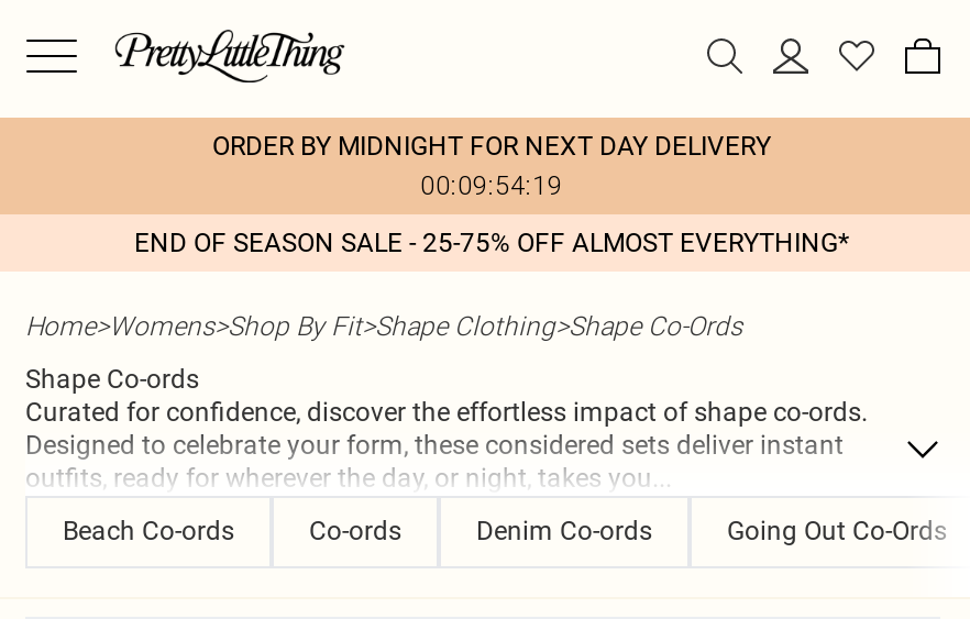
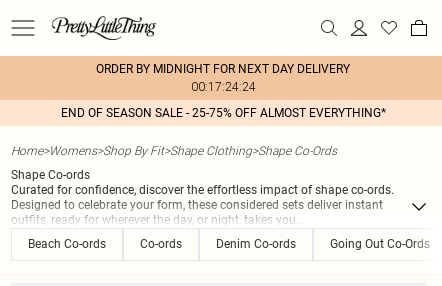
[420,168,563,201] 00:09:54:19 -> [190,79,255,94] 00:17:24:24

